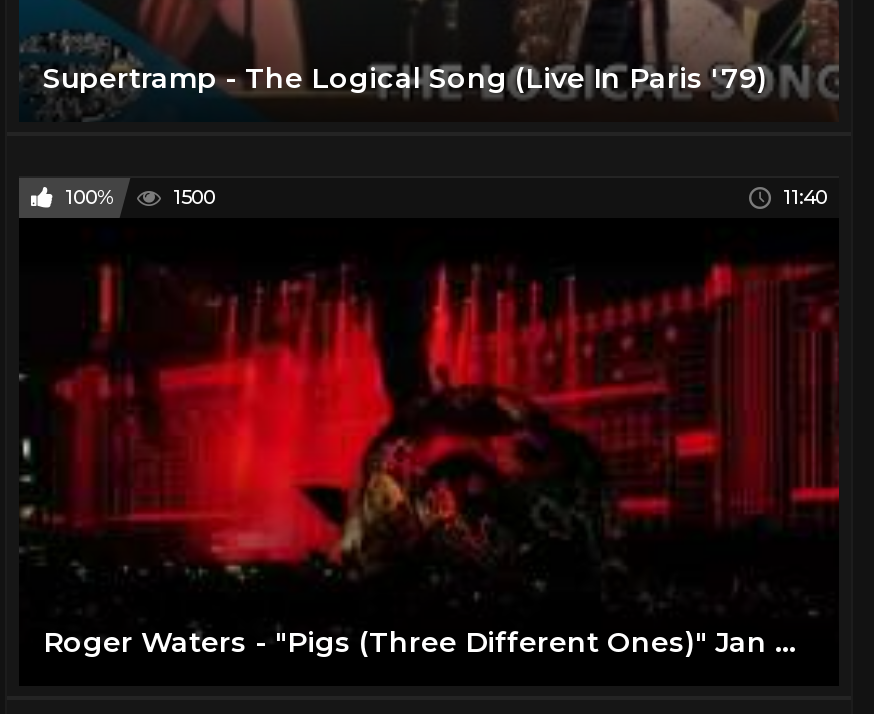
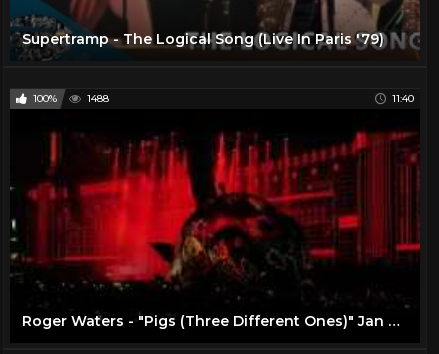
[173,183,215,209] 1500 -> [87,92,109,105] 1488

